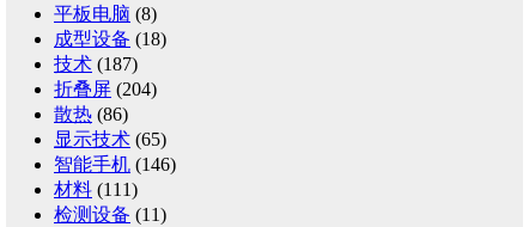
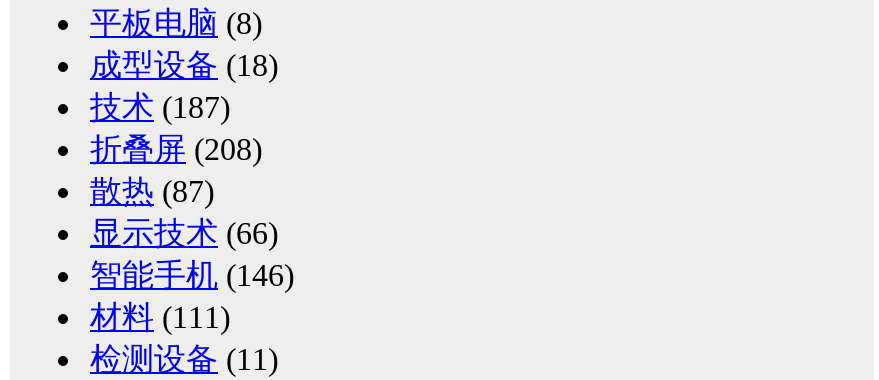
[54,78,157,99] 折叠屏(204) -> [90,131,262,165] 折叠屏(208)
[54,103,128,124] 散热(86) -> [90,173,214,207] 散热(87)
[54,129,166,149] 显示技术(65) -> [90,215,278,249] 显示技术(66)

